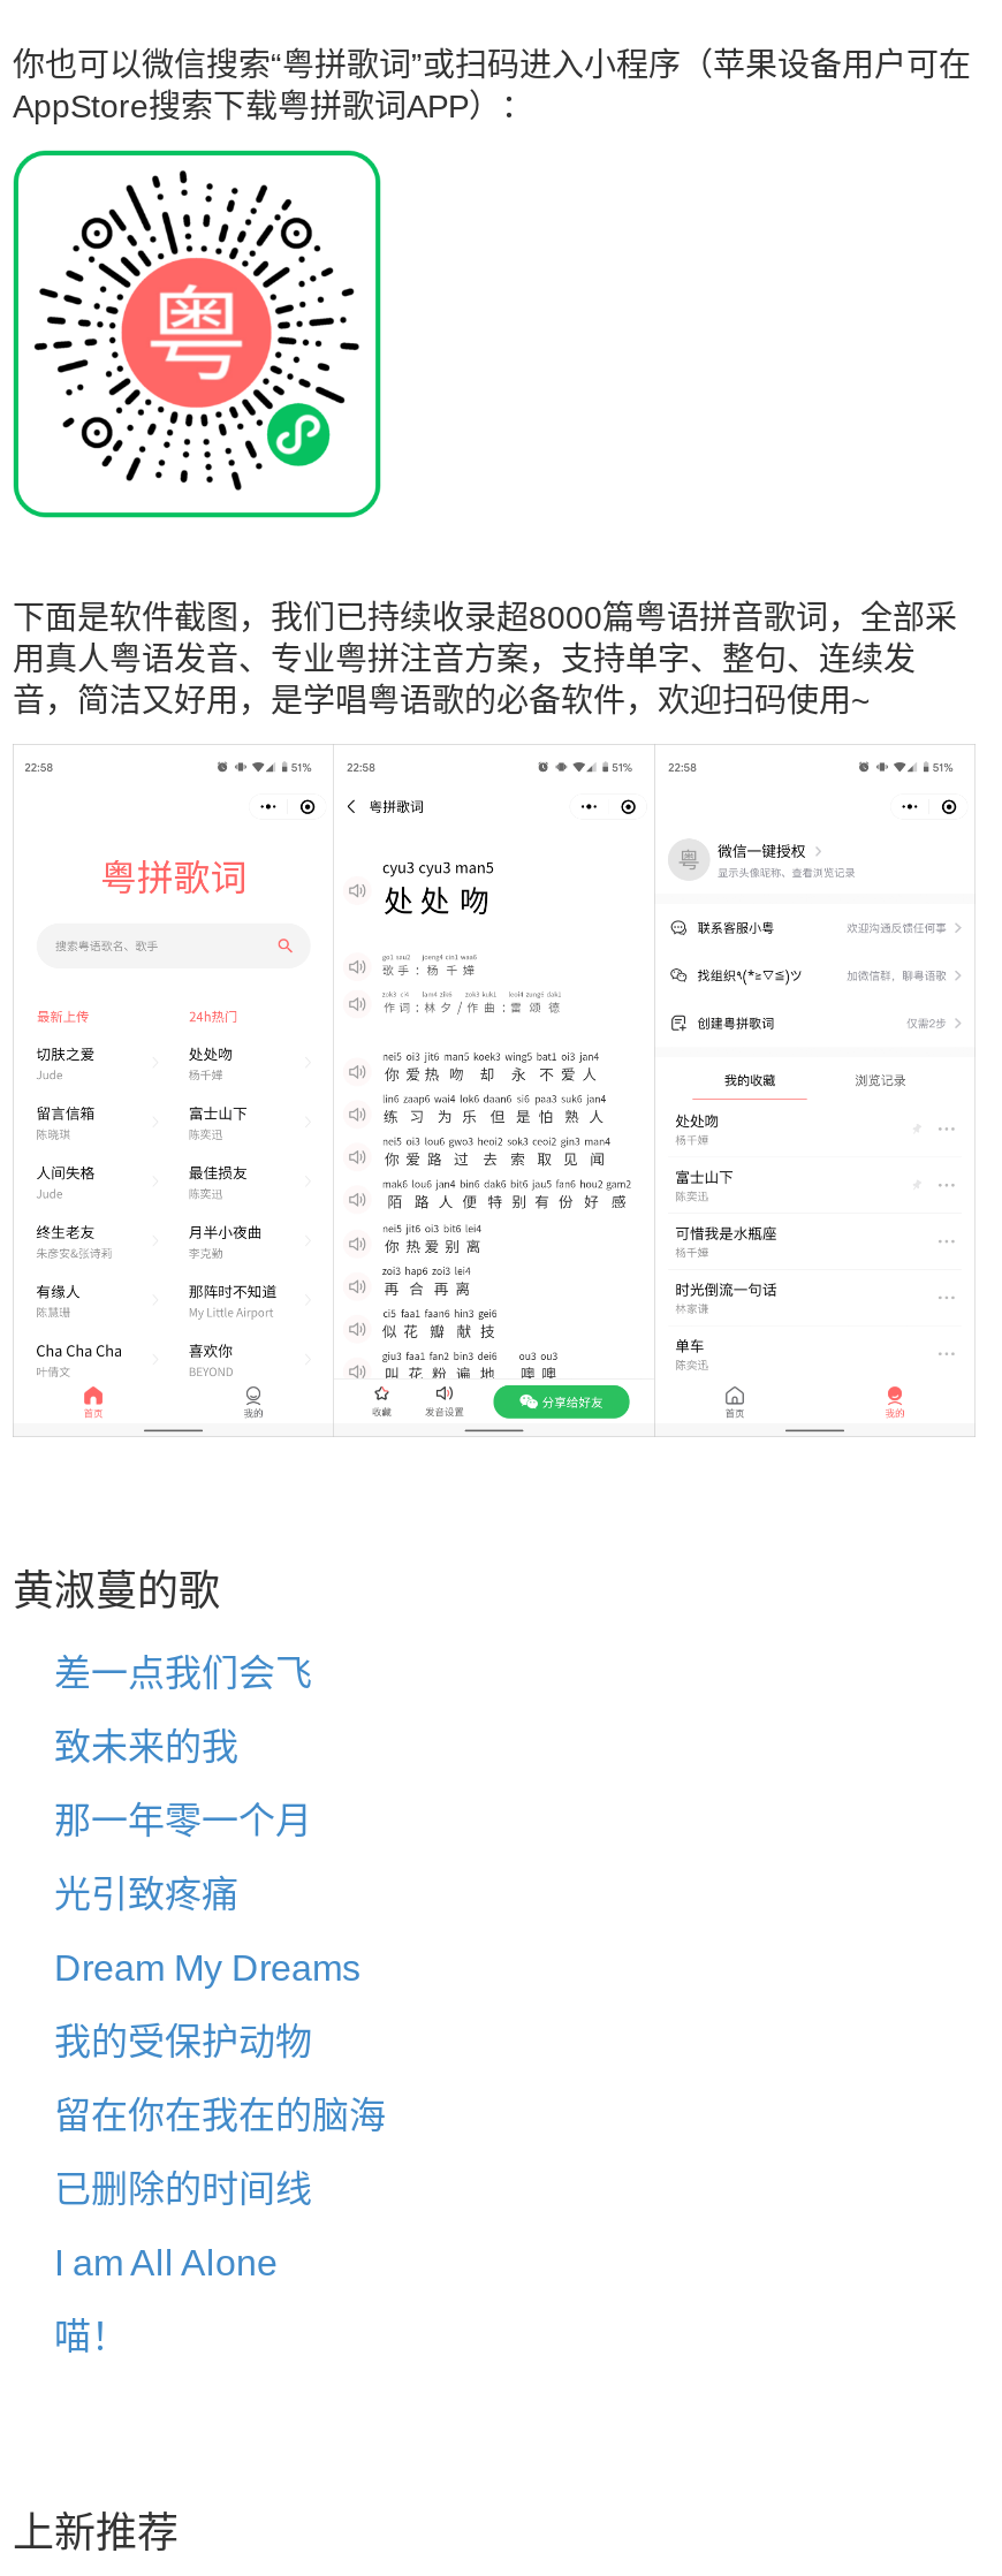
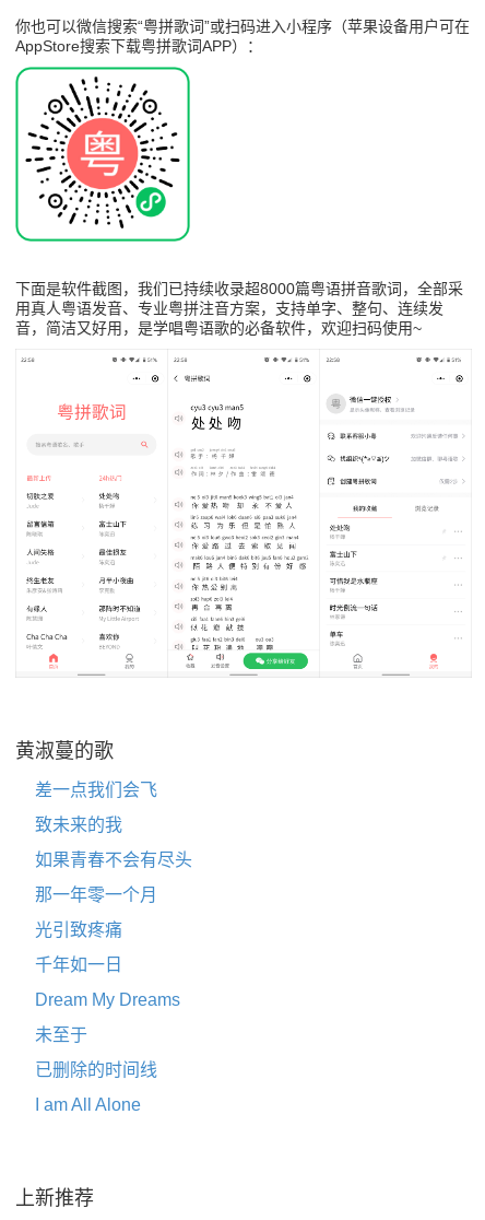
none -> [35,851,192,869] 如果青春不会有尽头
moved [54,1801,312,1914] -> [35,886,157,939]: 那一年零一个月 | 光引致疼痛
none -> [35,956,122,974] 千年如一日
moved [54,1949,360,1988] -> [35,991,180,1009]: Dream My Dreams
[54,2023,386,2135] 我的受保护动物 | 留在你在我在的脑海 -> [35,1026,87,1044] 未至于
moved [54,2170,312,2283] -> [35,1061,157,1114]: 已删除的时间线 | I am All Alone
[54,2317,128,2357] 喵！ -> none

